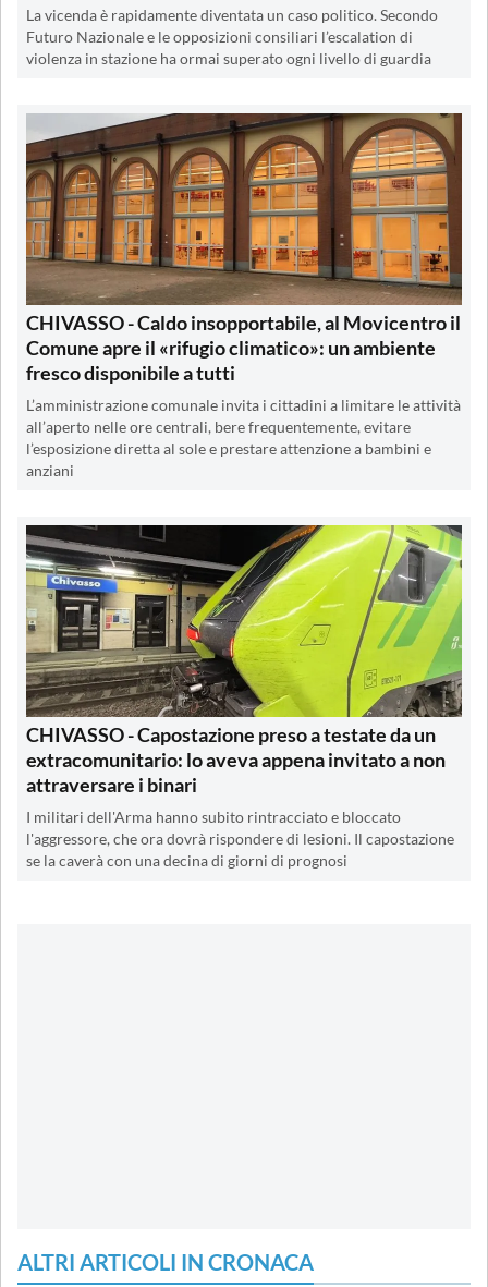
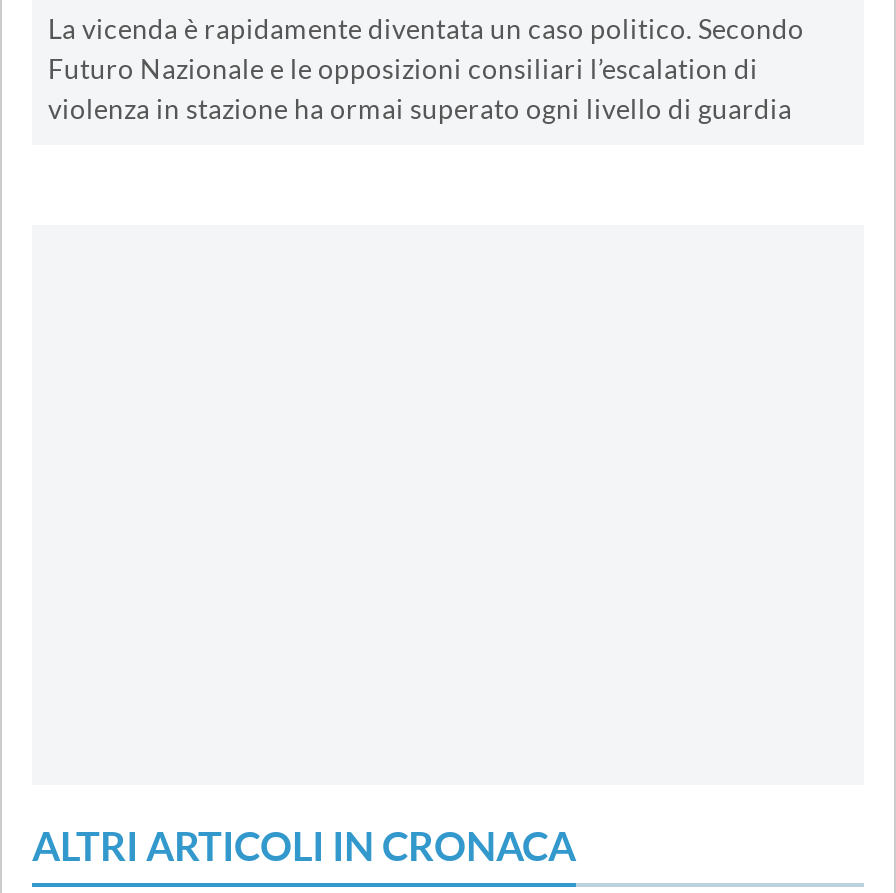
[25,112,463,480] [image] | CHIVASSO - Caldo insopportabile, al Movicentro il | Comune apre il «rifugio climatico»: un ambiente | fresco disponibile a tutti | L’amministrazione comunale invita i cittadini a limitare le attività | all’aperto nelle ore centrali, bere frequentemente, evitare | l’esposizione diretta al sole e prestare attenzione a bambini e | anziani -> none
[25,524,463,870] [image] | CHIVASSO - Capostazione preso a testate da un | extracomunitario: lo aveva appena invitato a non | attraversare i binari | I militari dell'Arma hanno subito rintracciato e bloccato | l'aggressore, che ora dovrà rispondere di lesioni. Il capostazione | se la caverà con una decina di giorni di prognosi -> none

